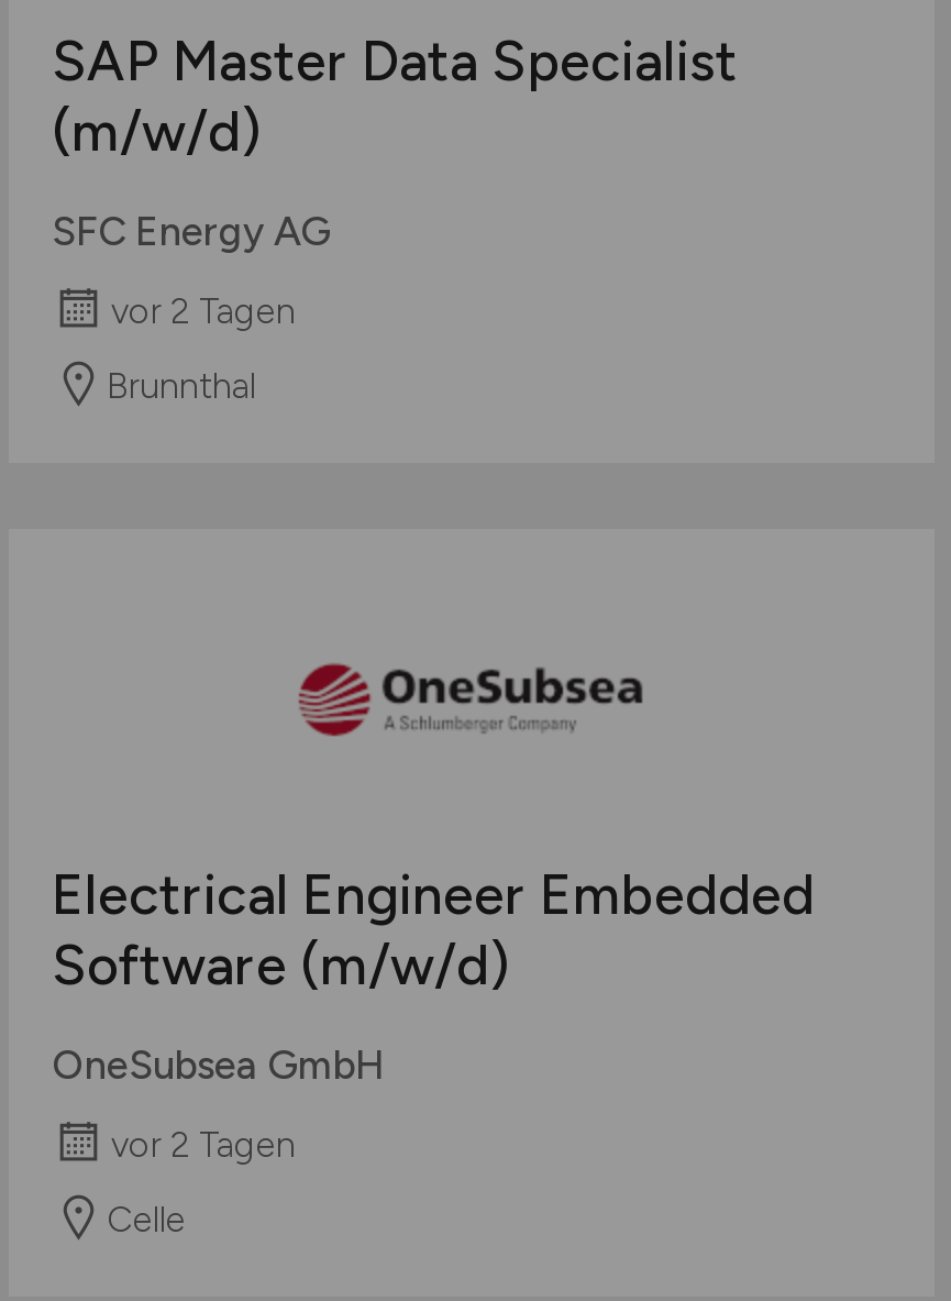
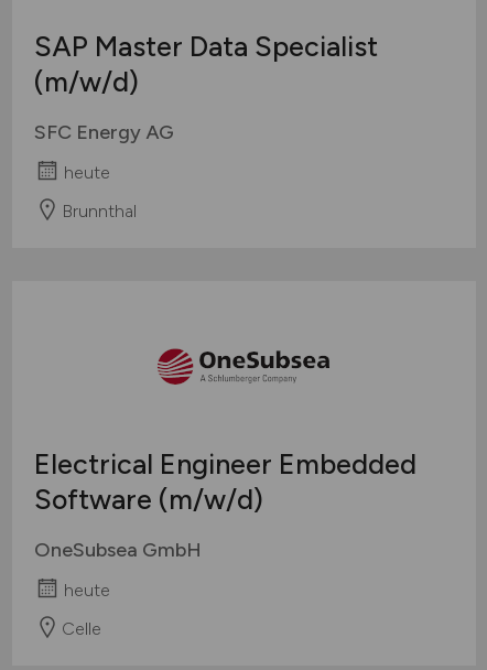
[111,290,296,331] vor 2 Tagen -> [63,162,110,183] heute
[111,1124,296,1166] vor 2 Tagen -> [63,580,110,600] heute

